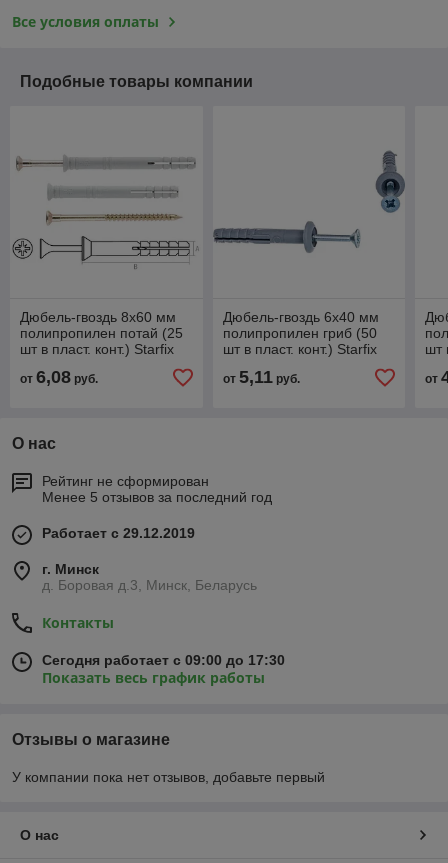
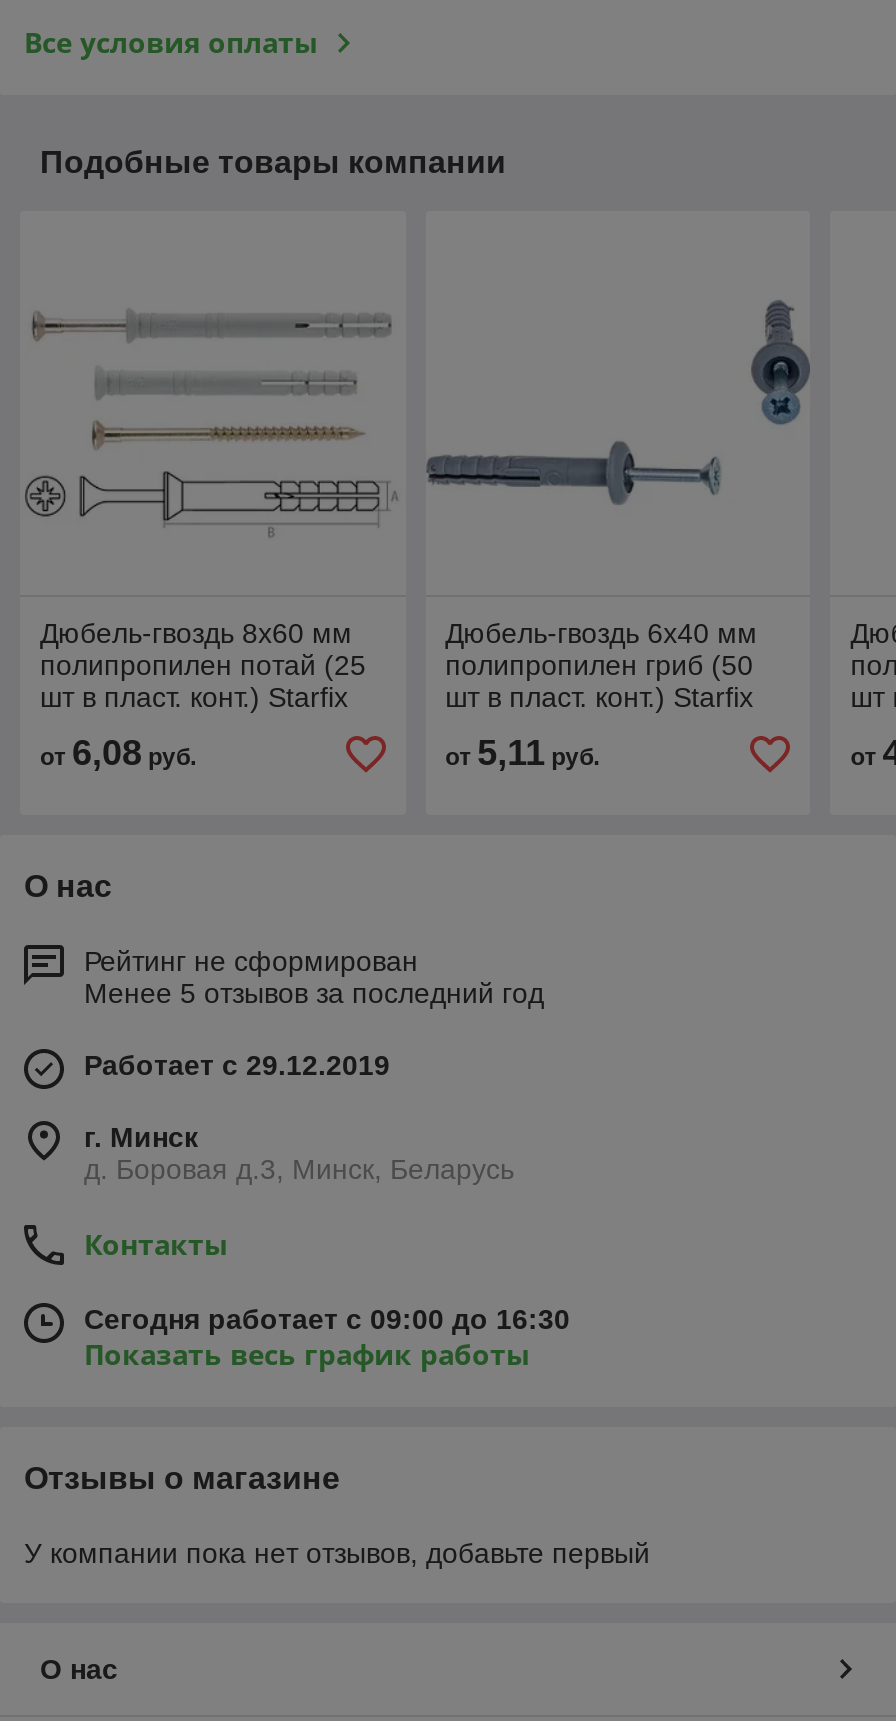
[42,652,285,668] Сегодня работает с 09:00 до 17:30 -> [84,1304,570,1336] Сегодня работает с 09:00 до 16:30

